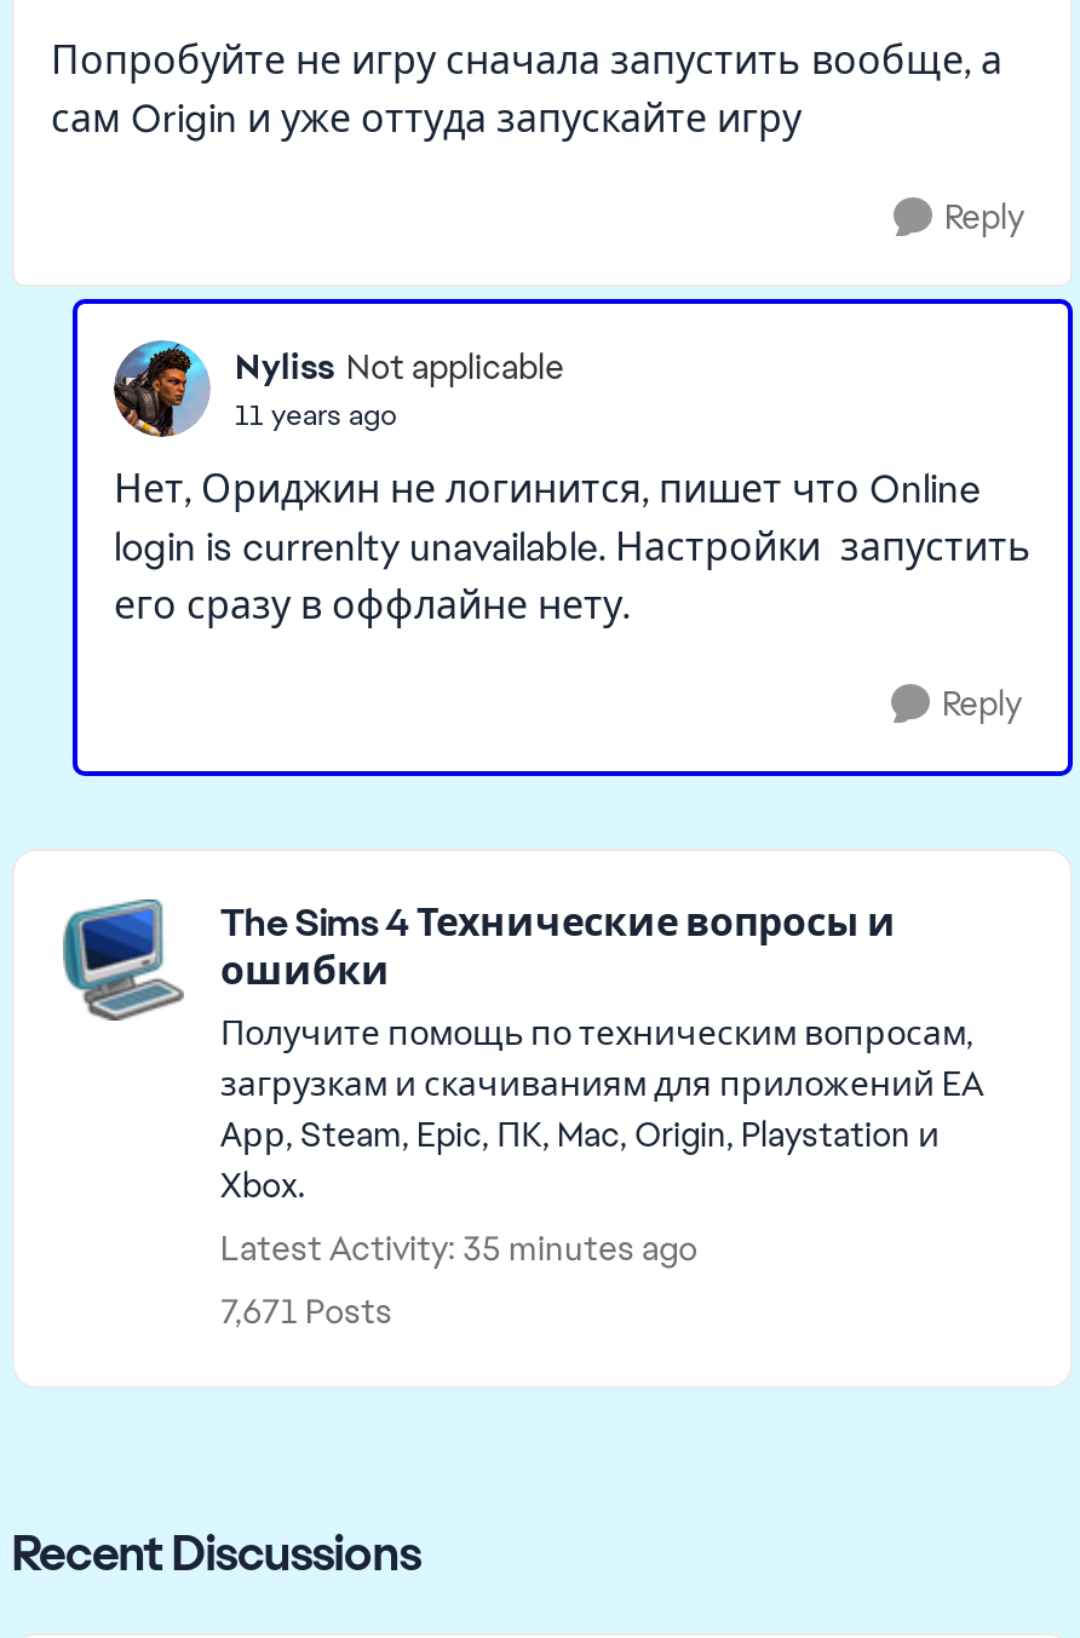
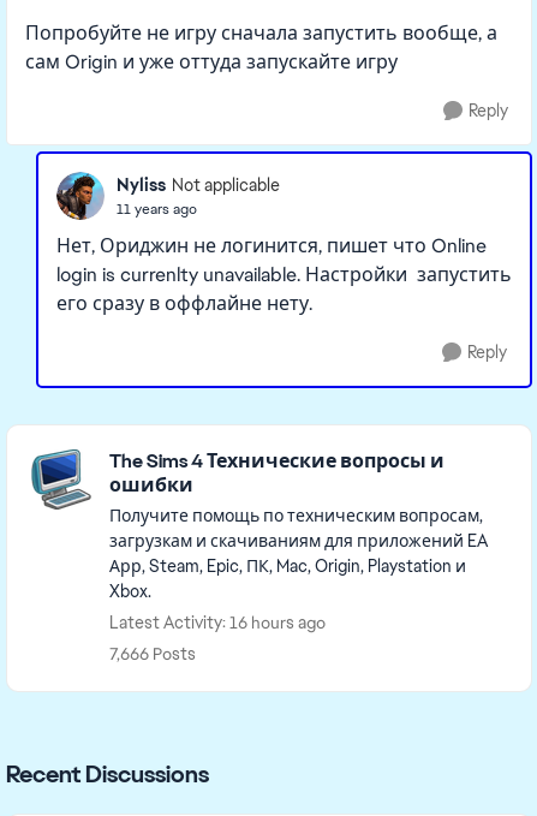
[220,1226,697,1270] Latest Activity: 35 minutes ago -> [109,612,326,633] Latest Activity: 16 hours ago
[220,1289,392,1333] 7,671 Posts -> [109,643,196,665] 7,666 Posts

